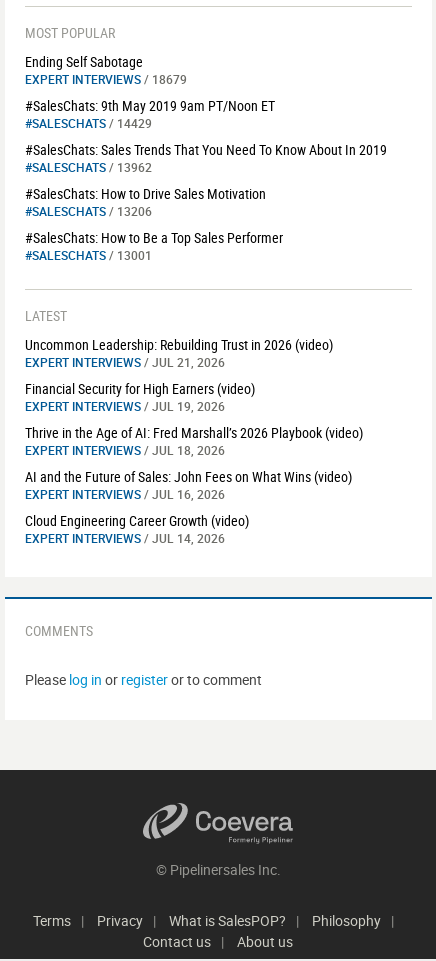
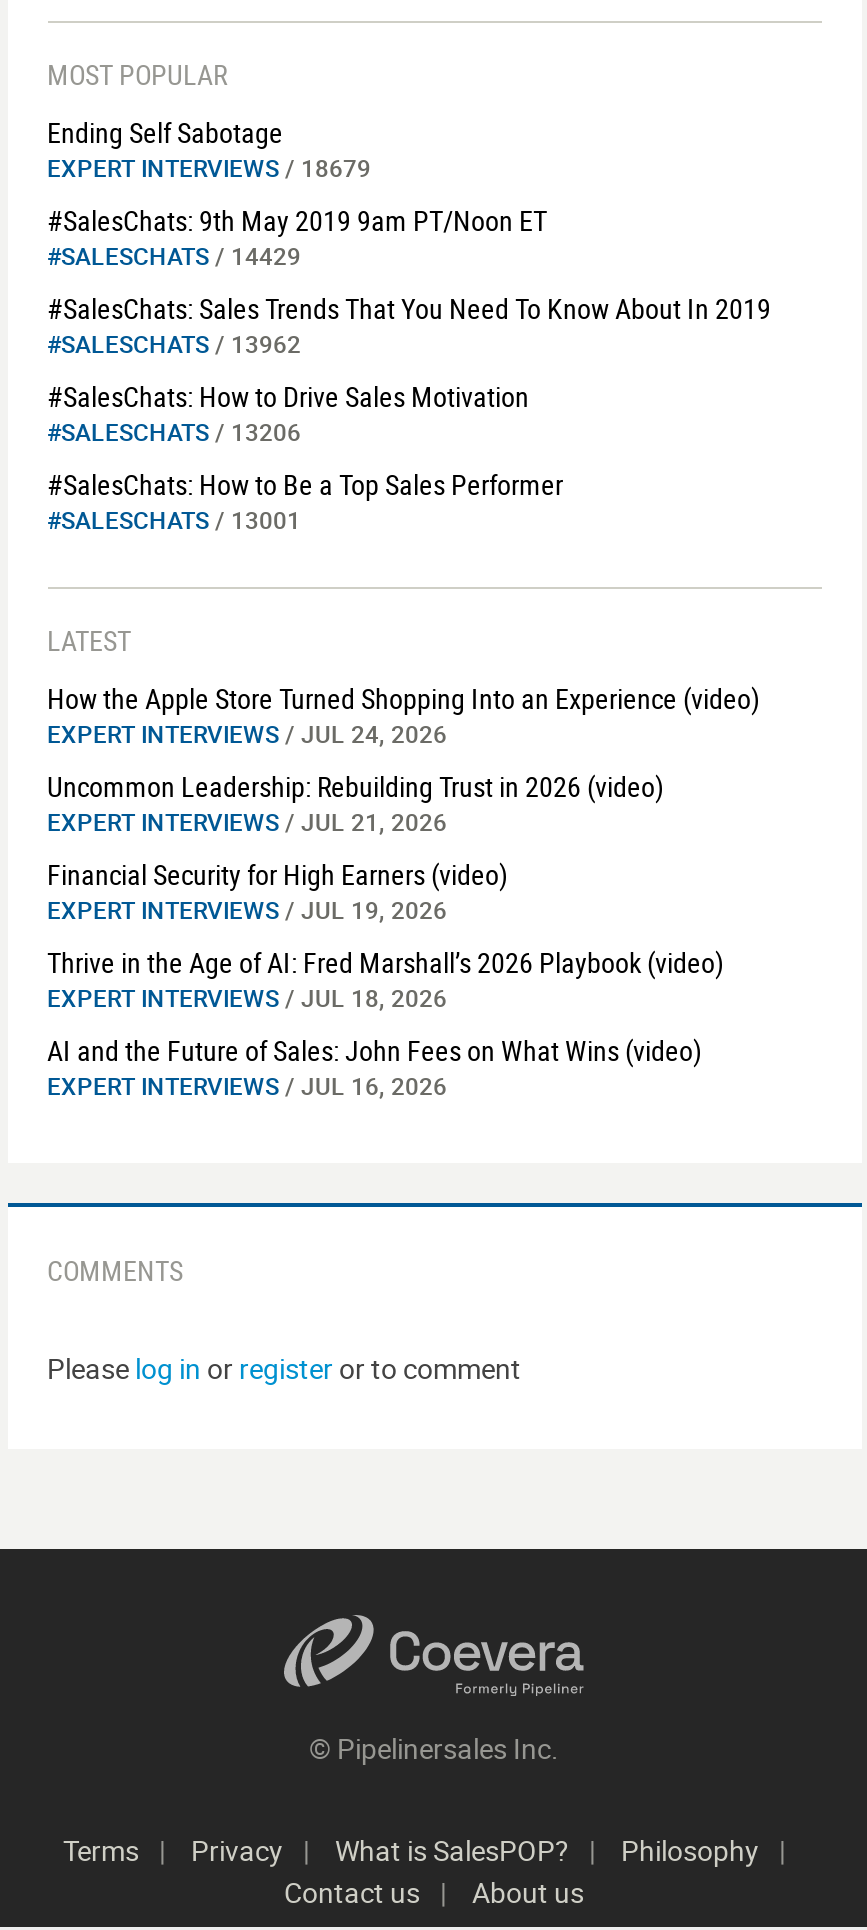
none -> [47,680,759,750] How the Apple Store Turned Shopping Into an Experience (video) | EXPERT INTERVIEWS / JUL 24, 2026
moved [24,335,362,502] -> [47,768,723,1102]: Uncommon Leadership: Rebuilding Trust in 2026 (video) | EXPERT INTERVIEWS / JUL 21, 2026 | Financial Security for High Earners (video) | EXPERT INTERVIEWS / JUL 19, 2026 | Thrive in the Age of AI: Fred Marshall’s 2026 Playbook (video) | EXPERT INTERVIEWS / JUL 18, 2026 | AI and the Future of Sales: John Fees on What Wins (video) | EXPERT INTERVIEWS / JUL 16, 2026
[24,511,248,546] Cloud Engineering Career Growth (video) | EXPERT INTERVIEWS / JUL 14, 2026 -> none

